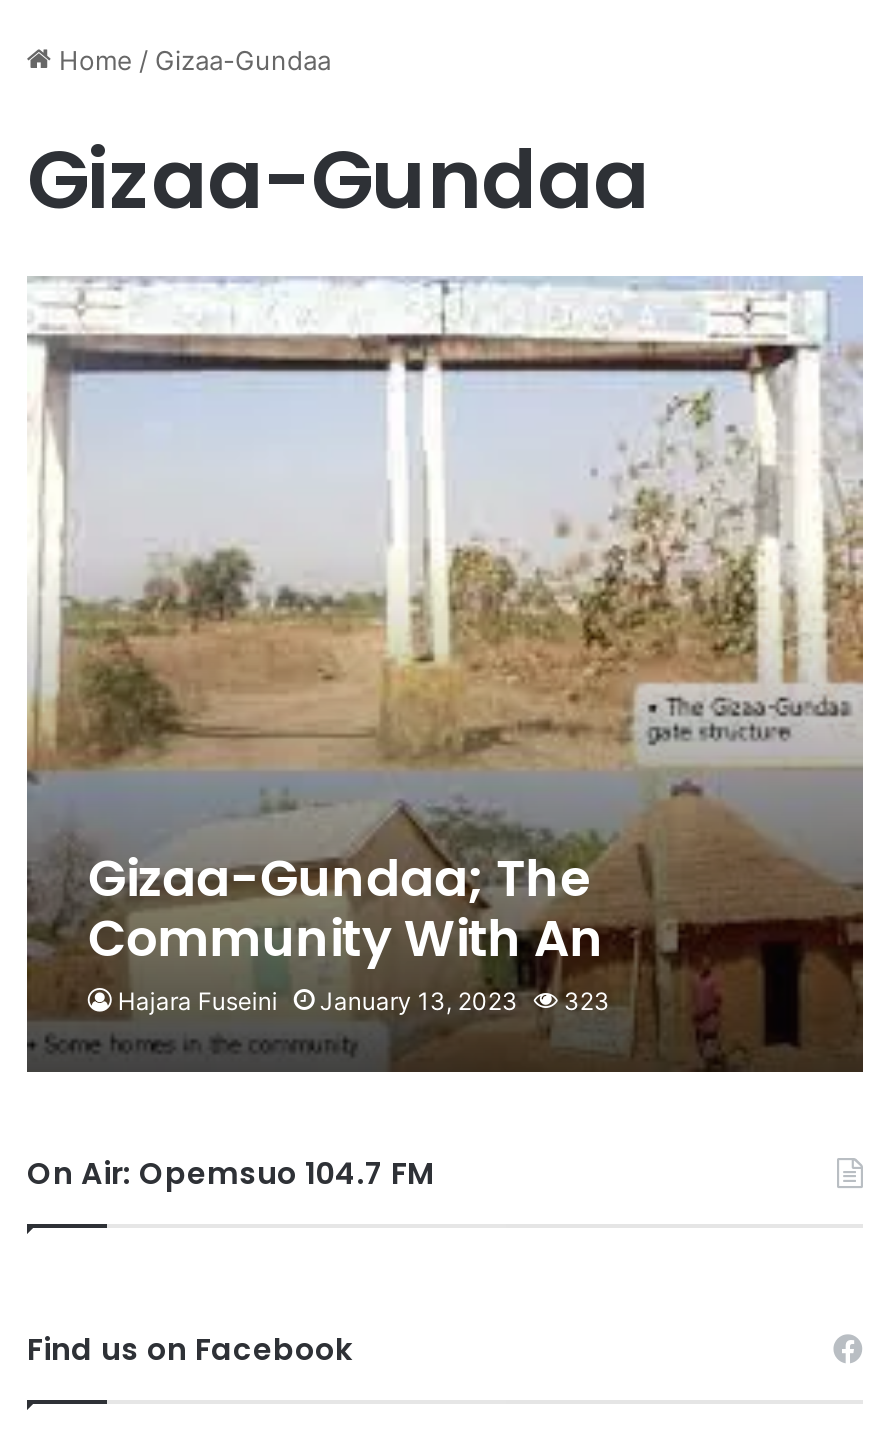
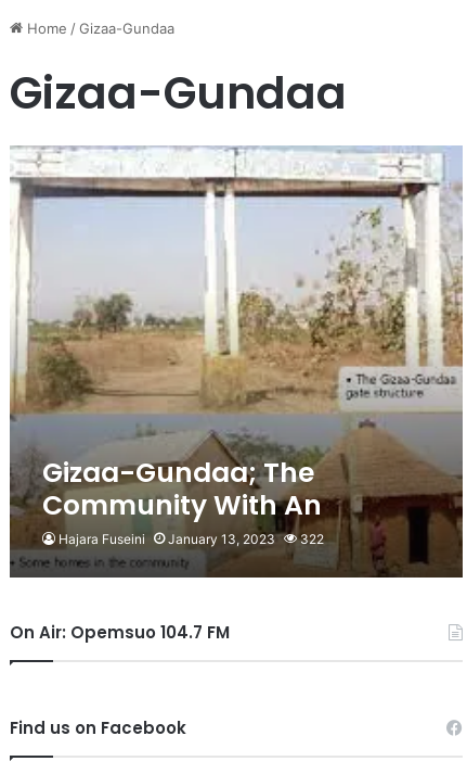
[558,985,610,1015] 323 -> [297,530,324,547] 322

